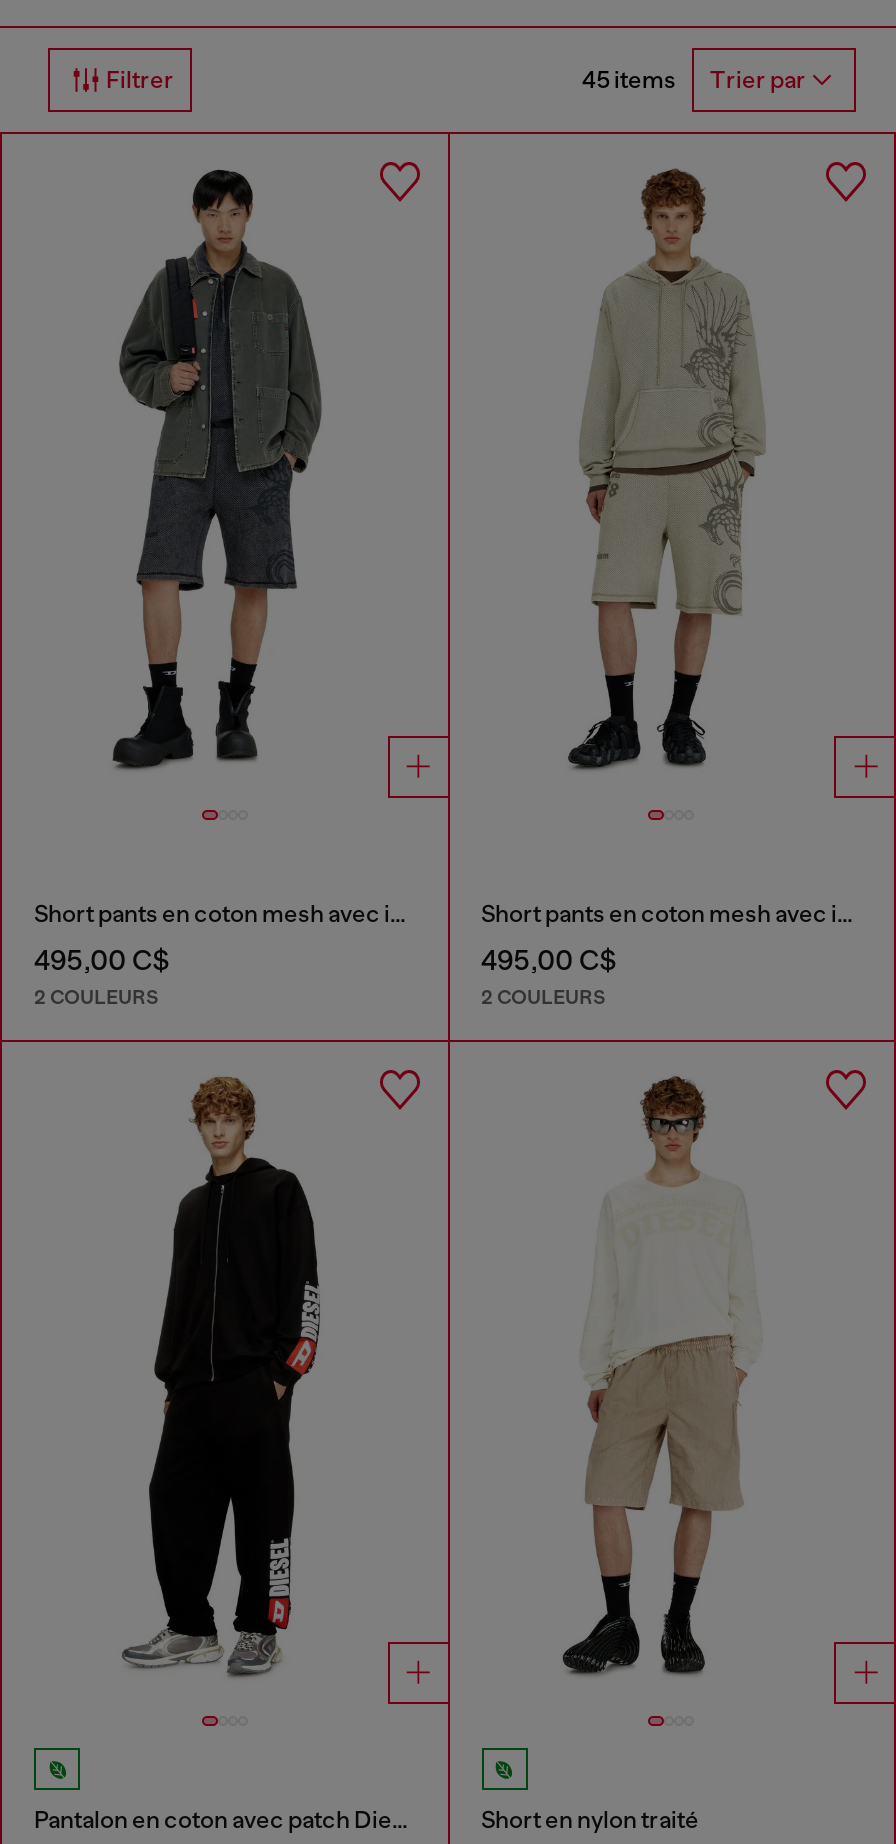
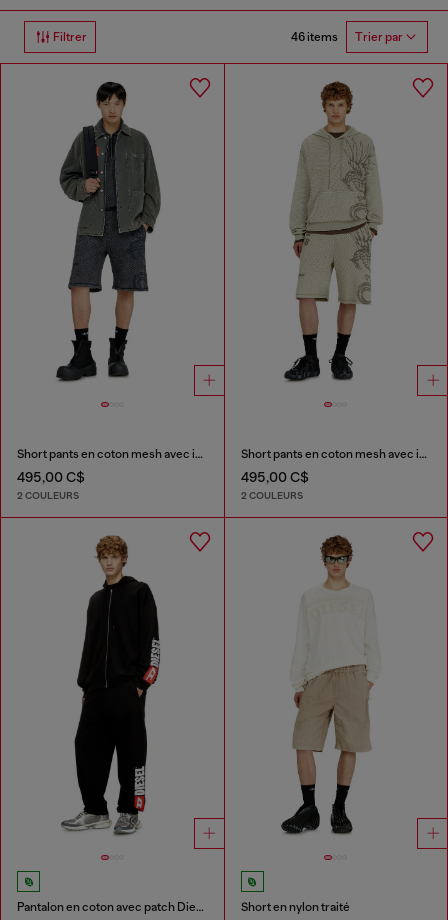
[582,66,806,95] 45 items Trier par -> [291,30,403,44] 46 items Trier par

